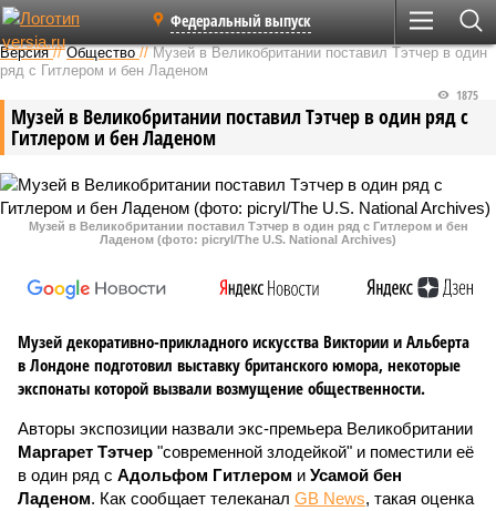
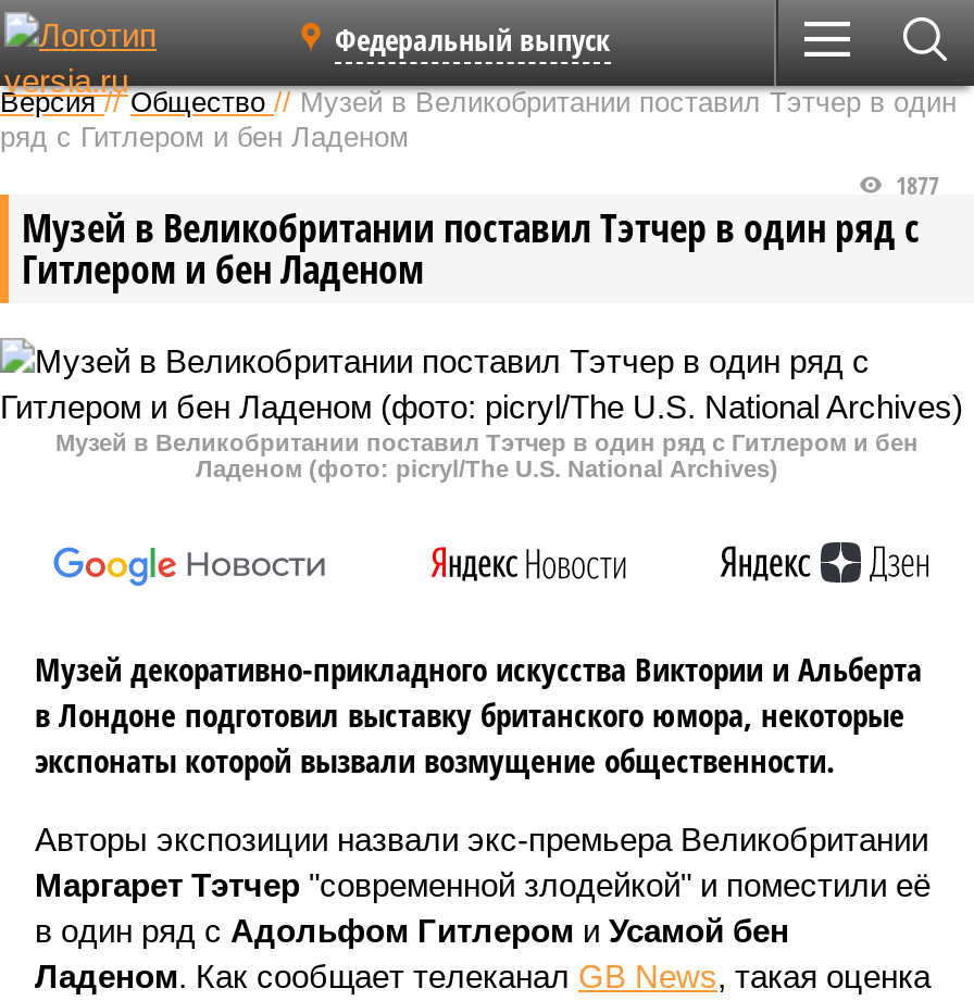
[453,86,478,103] 1875 -> [889,168,939,201] 1877

